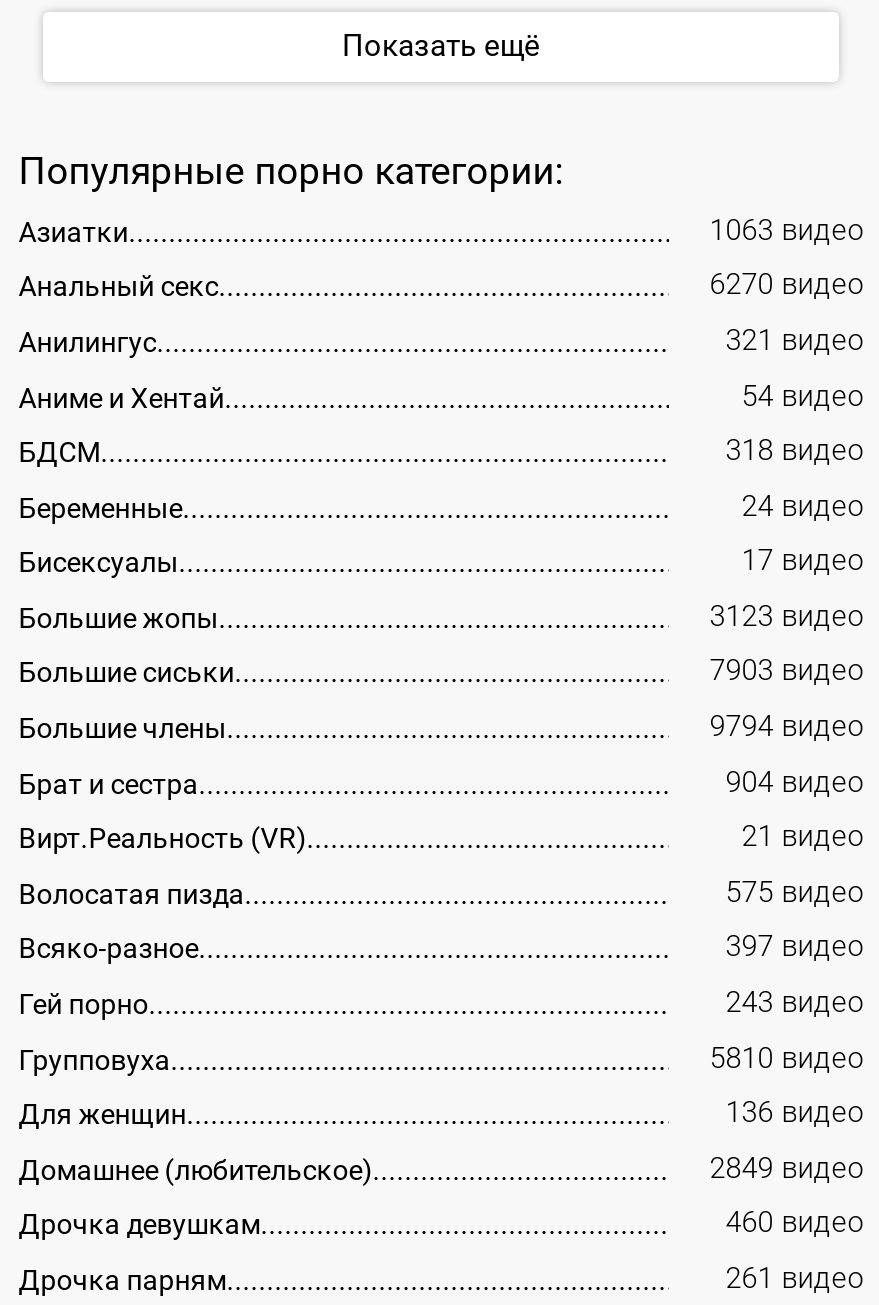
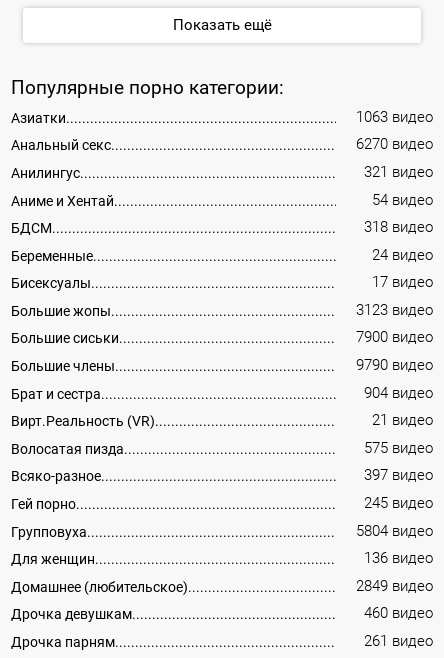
[710,655,864,689] 7903 видео -> [356,329,433,346] 7900 видео
[710,710,864,744] 9794 видео -> [356,357,433,374] 9790 видео
[726,986,864,1020] 243 видео -> [364,495,433,512] 245 видео
[710,1041,864,1075] 5810 видео -> [356,523,433,540] 5804 видео

